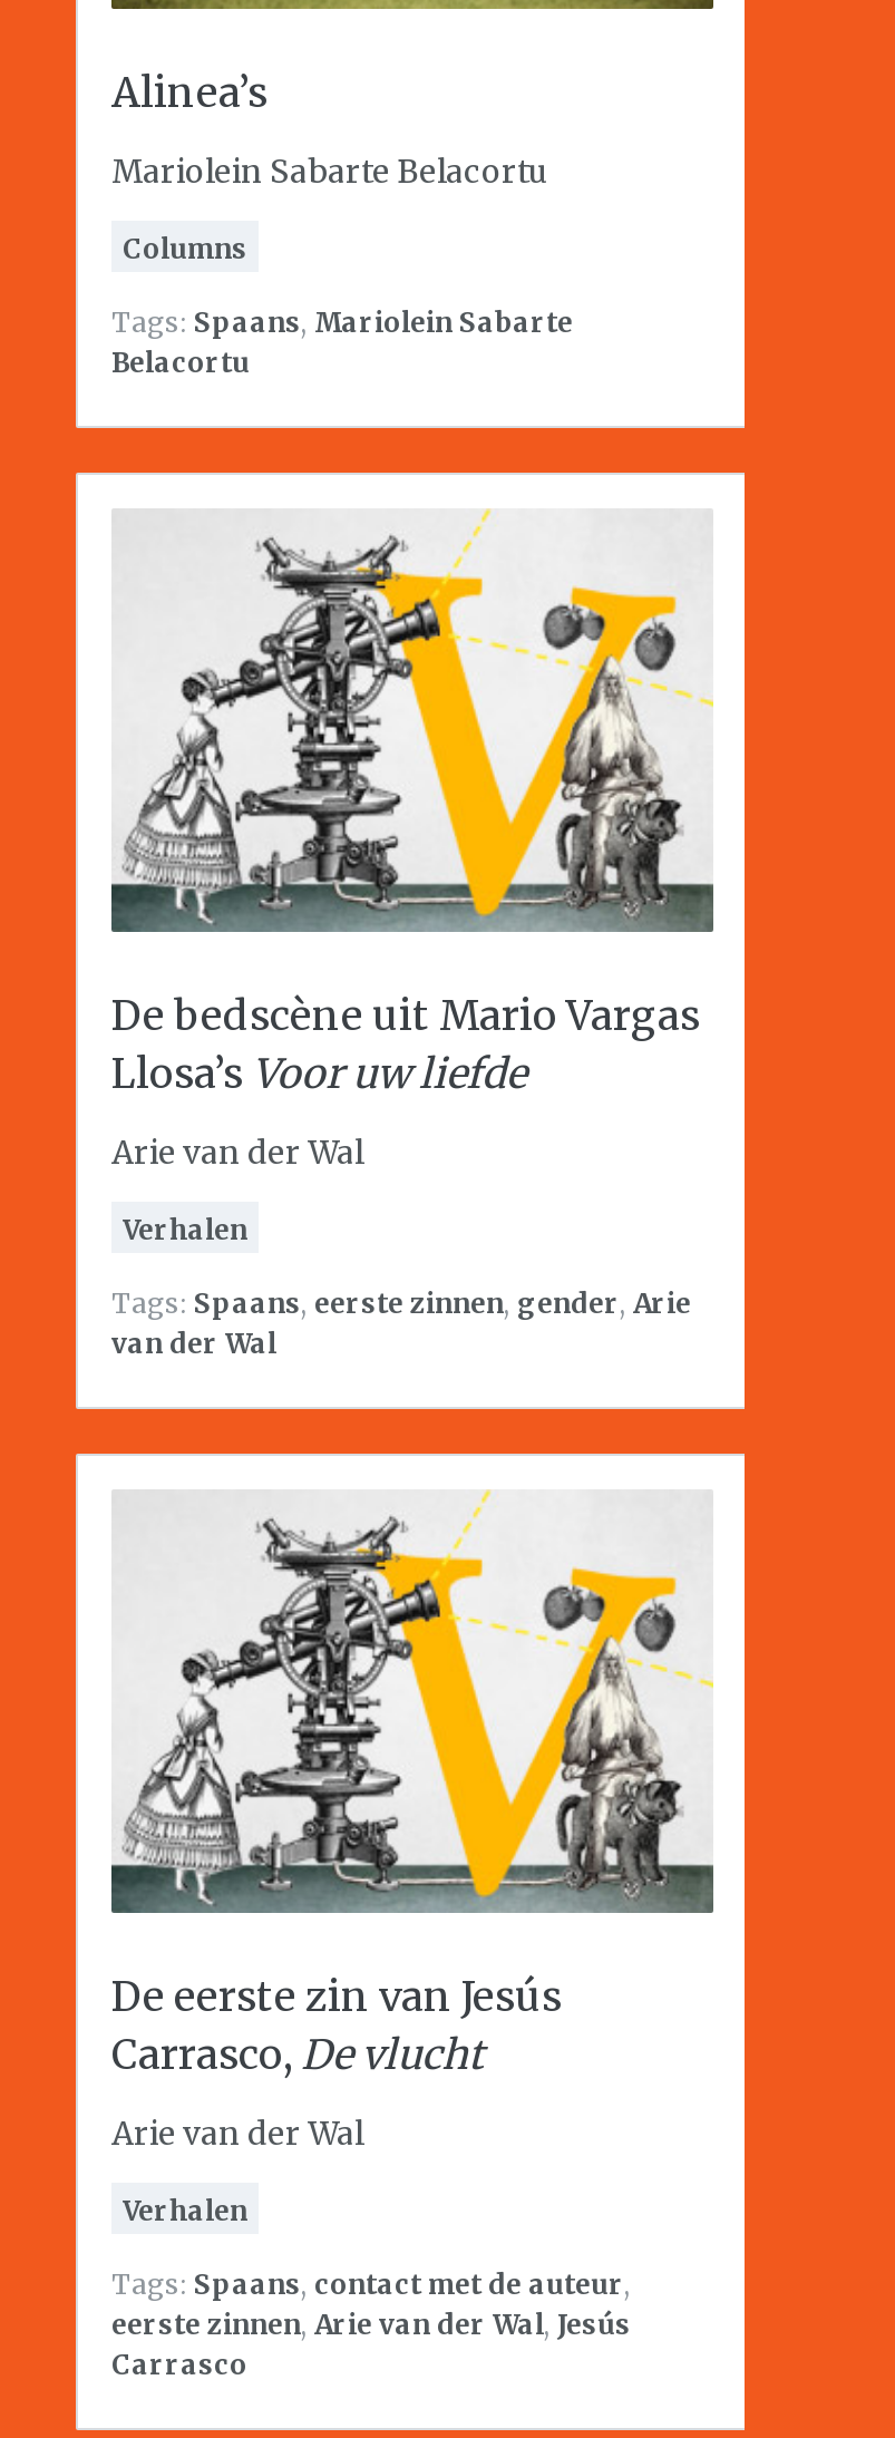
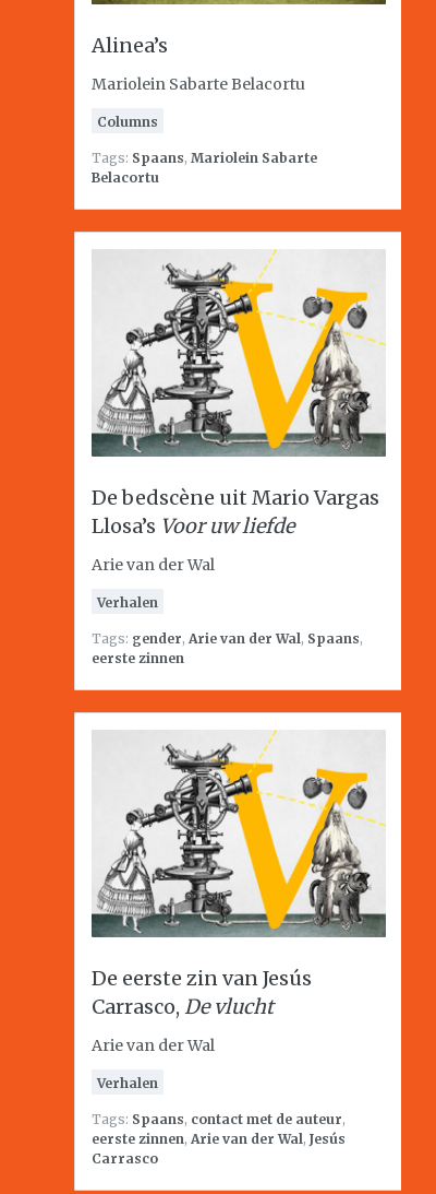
[111,1286,691,1360] Tags: Spaans, eerste zinnen, gender, Arie | van der Wal -> [92,630,363,666] Tags: gender, Arie van der Wal, Spaans, | eerste zinnen

